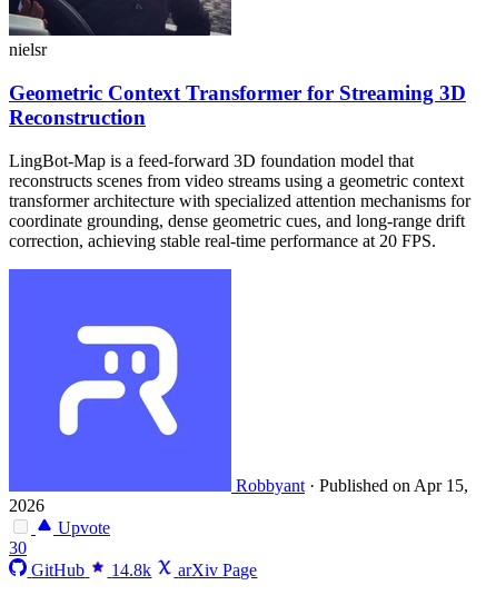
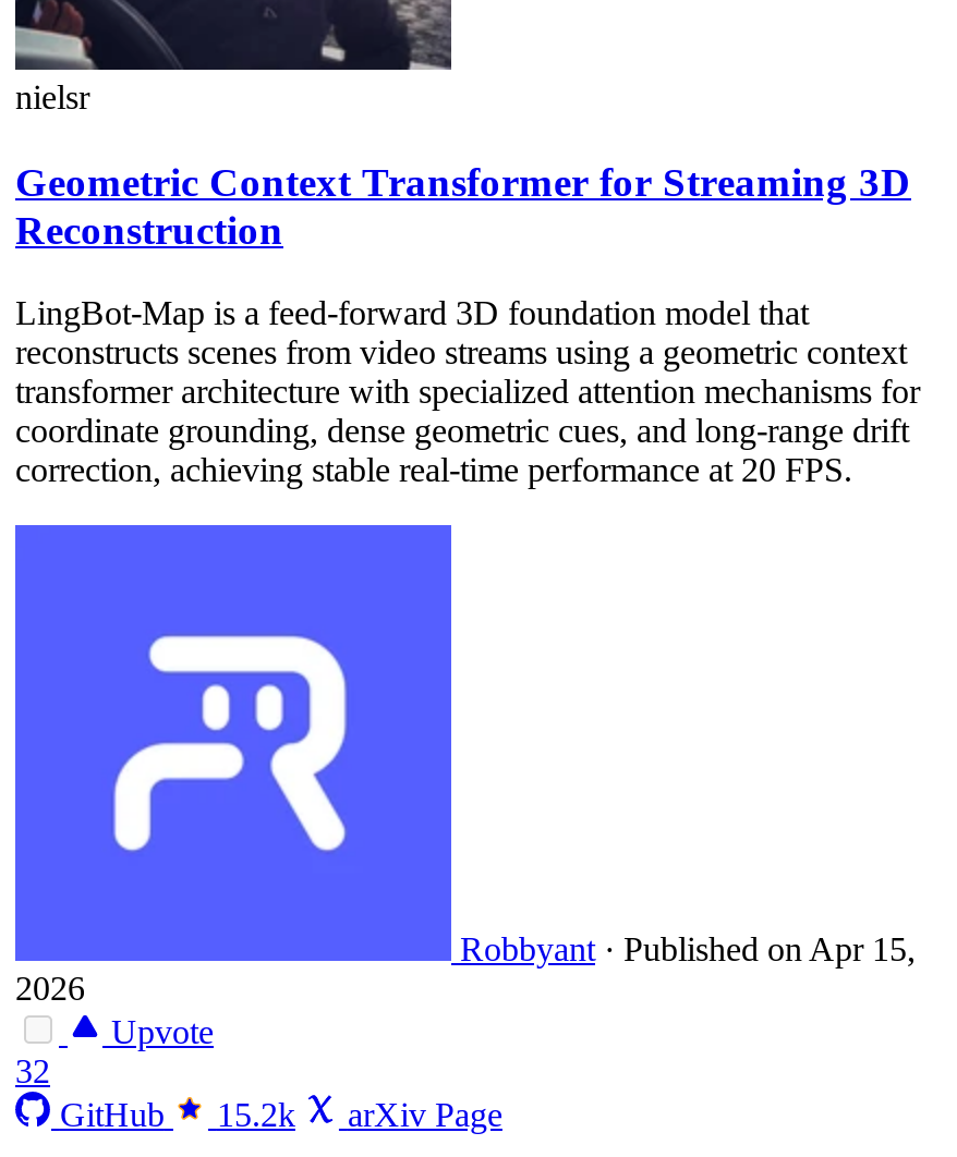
[9,538,27,557] 30 -> [15,1054,50,1091] 32
[32,560,257,579] GitHub 14.8k arXiv Page -> [60,1097,502,1134] GitHub 15.2k arXiv Page

